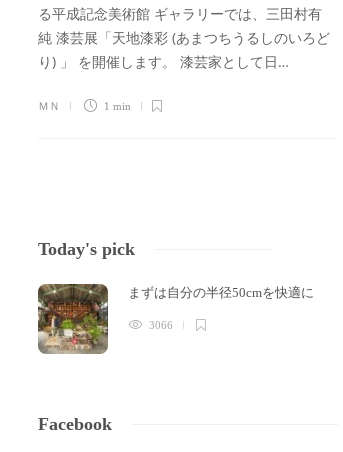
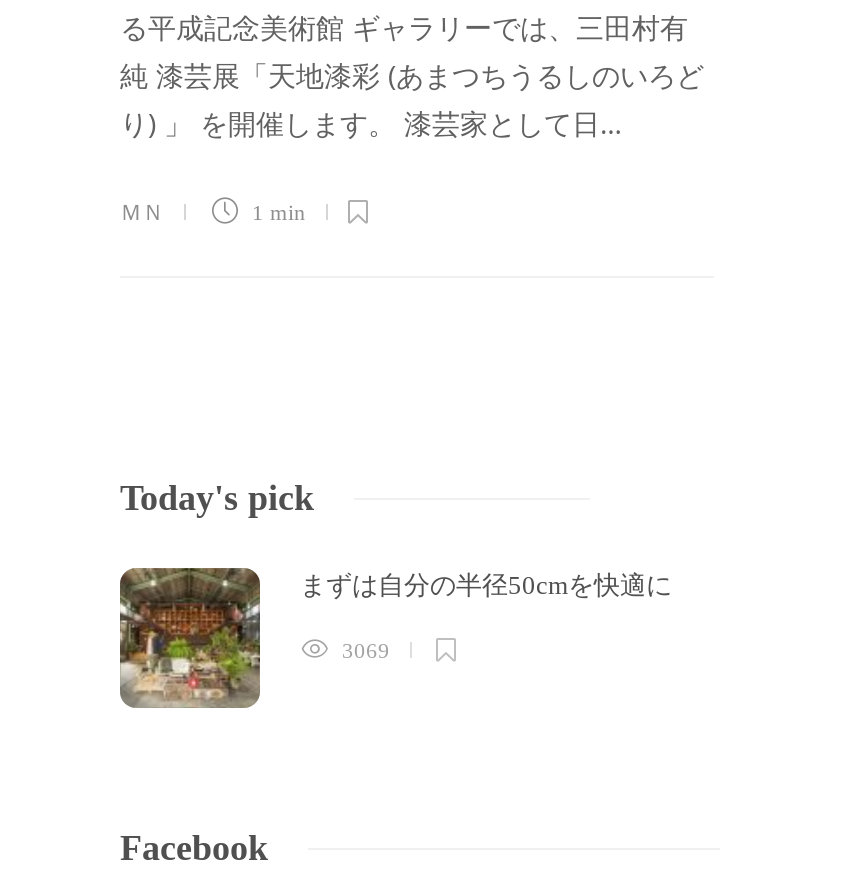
[146,319,173,331] 3066 -> [336,638,390,662] 3069

